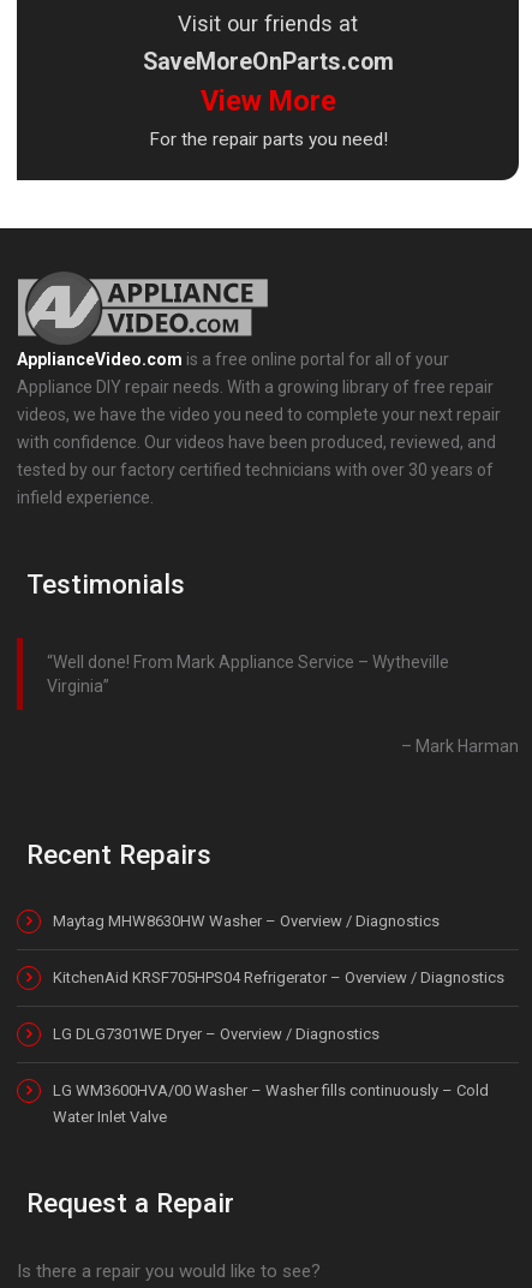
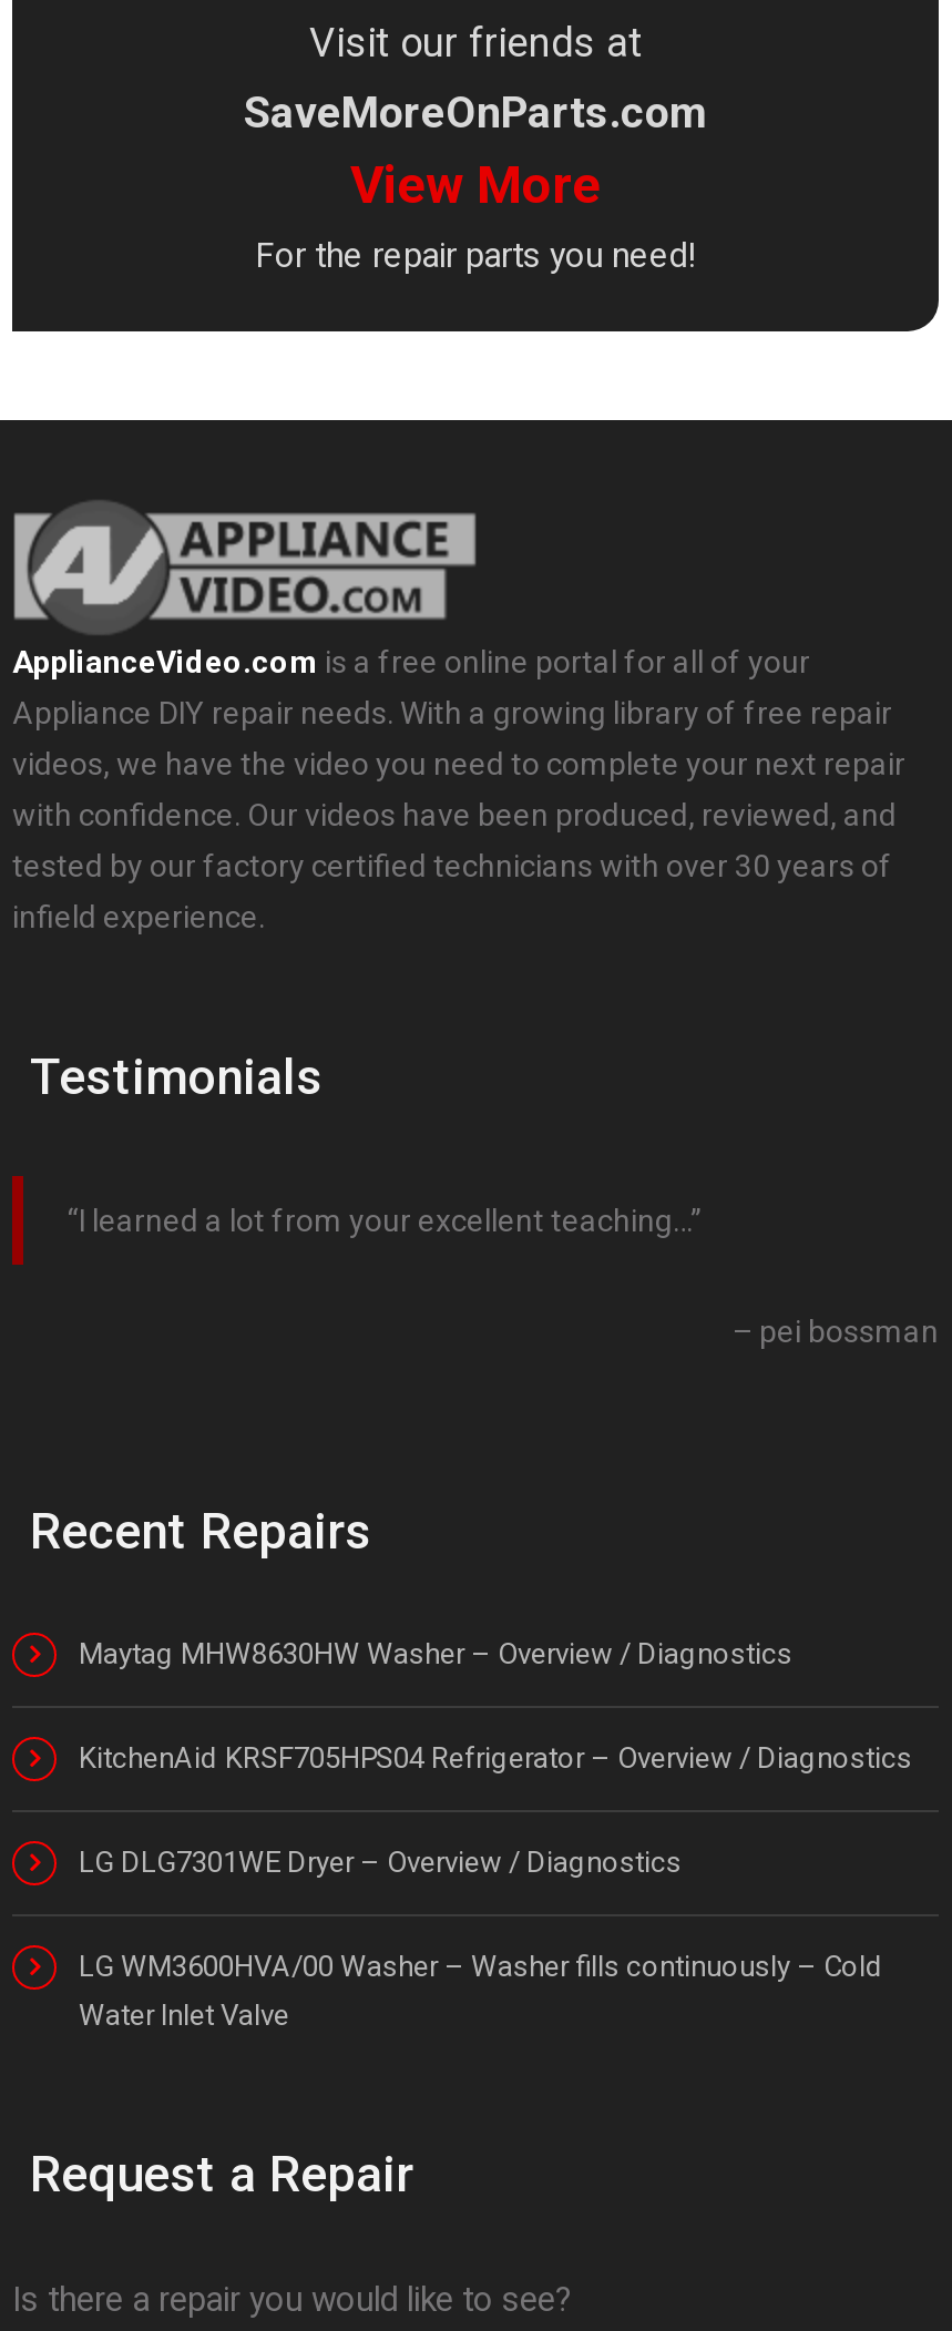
[47,653,449,696] Well done! From Mark Appliance Service – Wytheville | Virginia -> [79,1203,690,1238] I learned a lot from your excellent teaching…
[416,737,519,756] Mark Harman -> [759,1314,939,1349] pei bossman

